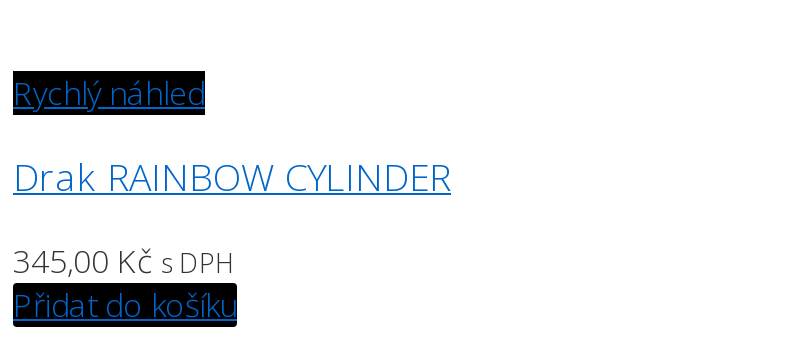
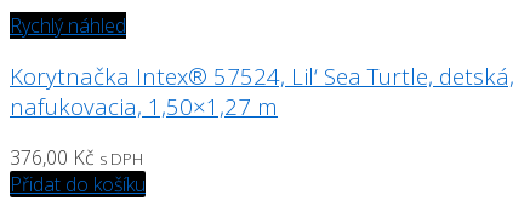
[13,152,451,202] Drak RAINBOW CYLINDER -> [10,61,514,122] Korytnačka Intex® 57524, Lil‘ Sea Turtle, detská, | nafukovacia, 1,50×1,27 m
[13,239,233,283] 345,00 Kč s DPH -> [10,144,143,171] 376,00 Kč s DPH

